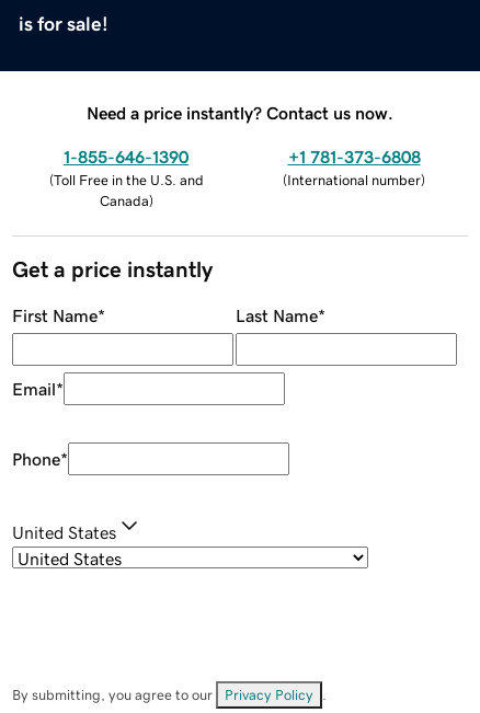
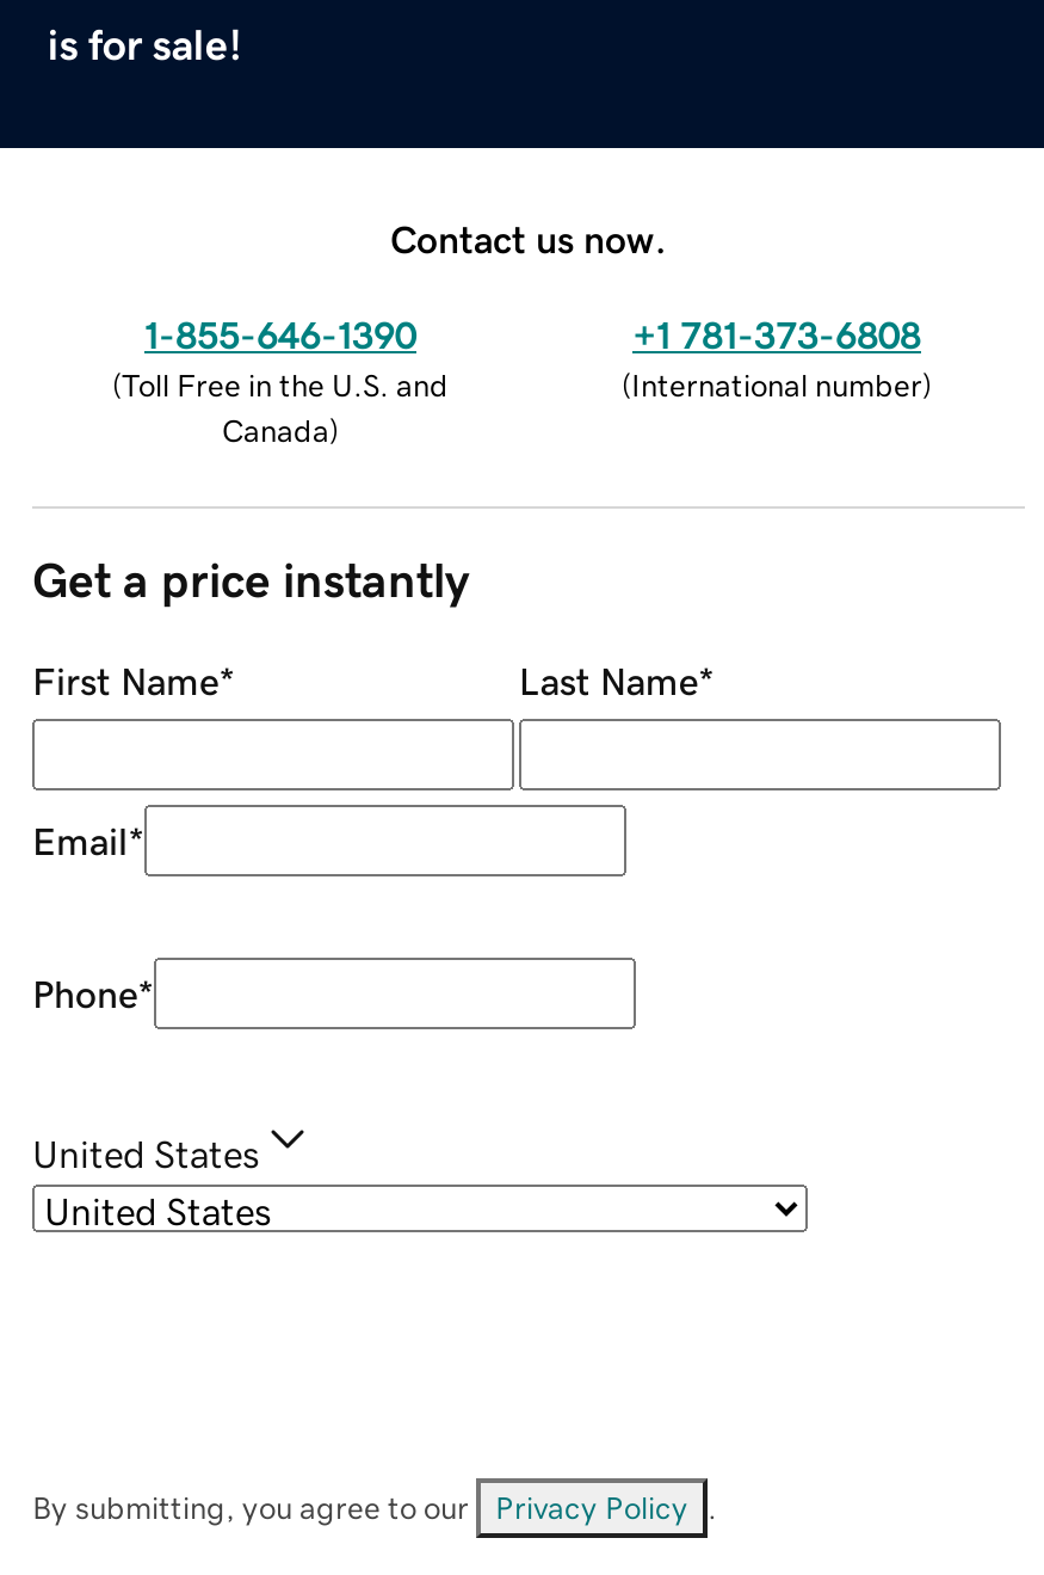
[87,104,393,121] Need a price instantly? Contact us now. -> [390,219,667,257] Contact us now.

